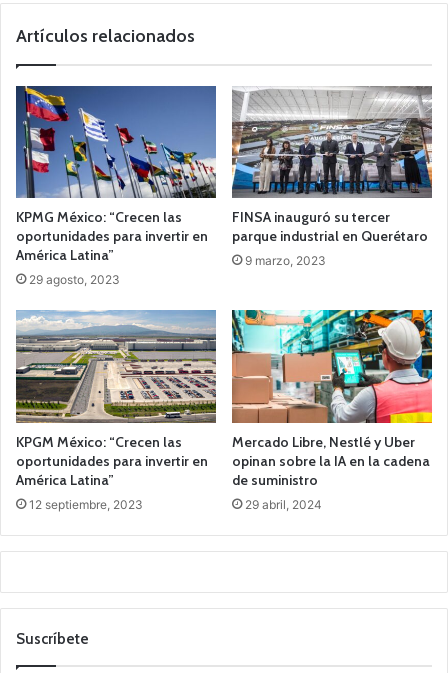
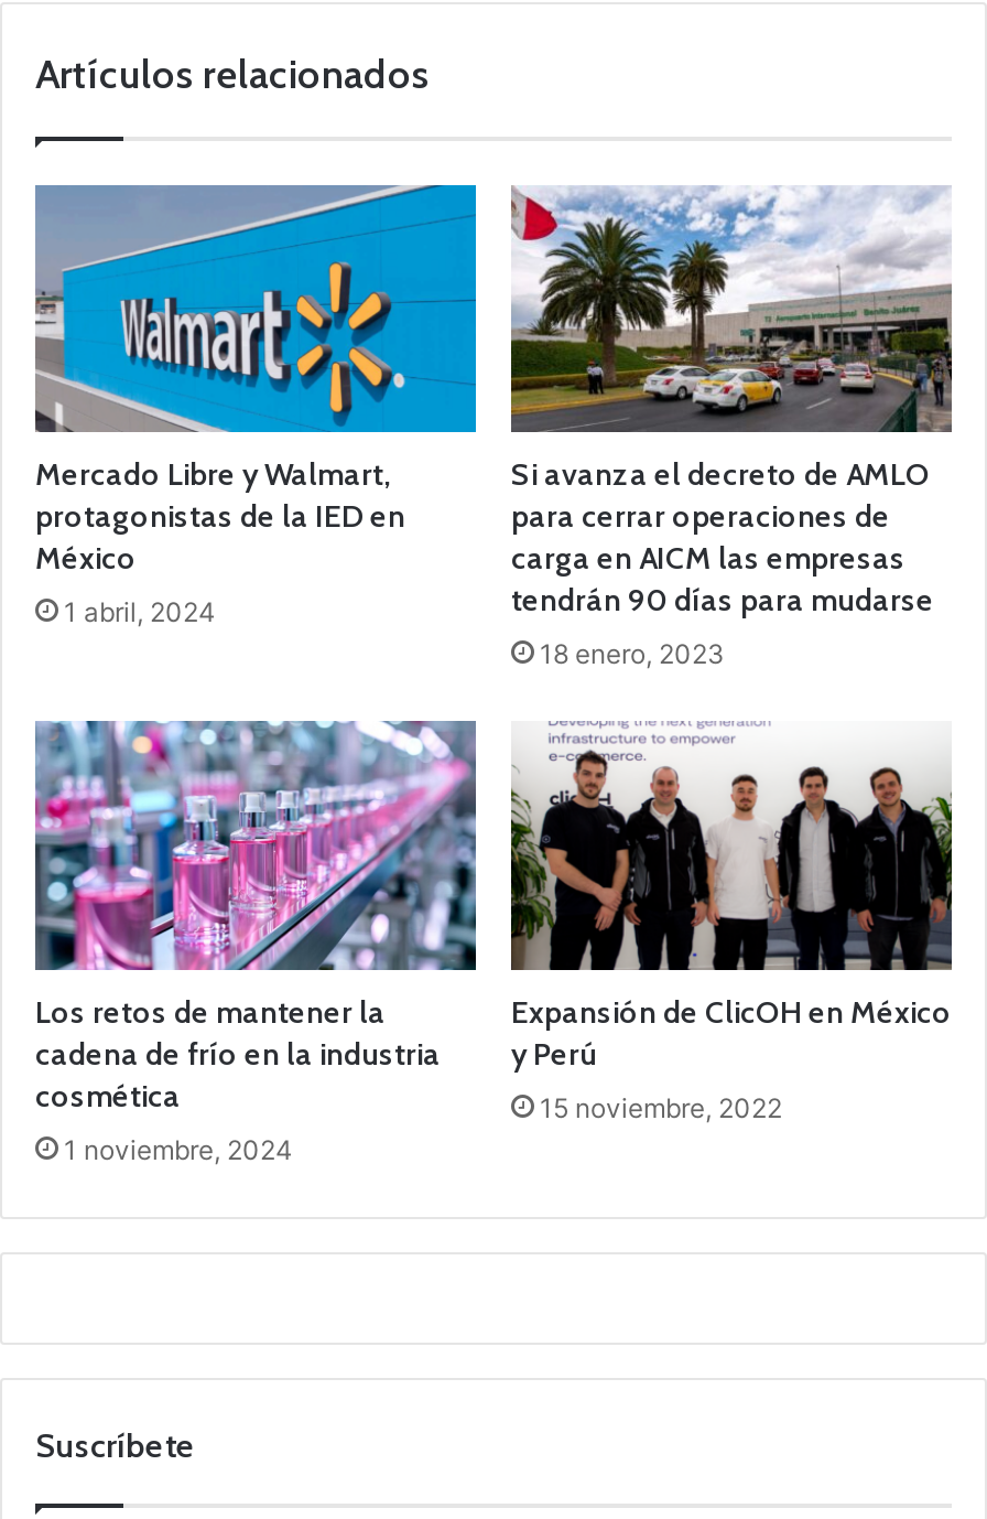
[16,85,217,287] [image] | KPMG México: “Crecen las | oportunidades para invertir en | América Latina” | 29 agosto, 2023 -> [33,185,478,629] [image] | Mercado Libre y Walmart, | protagonistas de la IED en | México | 1 abril, 2024
[231,85,433,268] [image] | FINSA inauguró su tercer | parque industrial en Querétaro | 9 marzo, 2023 -> [511,185,954,671] [image] | Si avanza el decreto de AMLO | para cerrar operaciones de | carga en AICM las empresas | tendrán 90 días para mudarse | 18 enero, 2023
[16,309,217,512] [image] | KPGM México: “Crecen las | oportunidades para invertir en | América Latina” | 12 septiembre, 2023 -> [35,719,478,1165] [image] | Los retos de mantener la | cadena de frío en la industria | cosmética | 1 noviembre, 2024
[231,309,433,512] [image] | Mercado Libre, Nestlé y Uber | opinan sobre la IA en la cadena | de suministro | 29 abril, 2024 -> [509,719,954,1125] [image] | Expansión de ClicOH en México | y Perú | 15 noviembre, 2022

